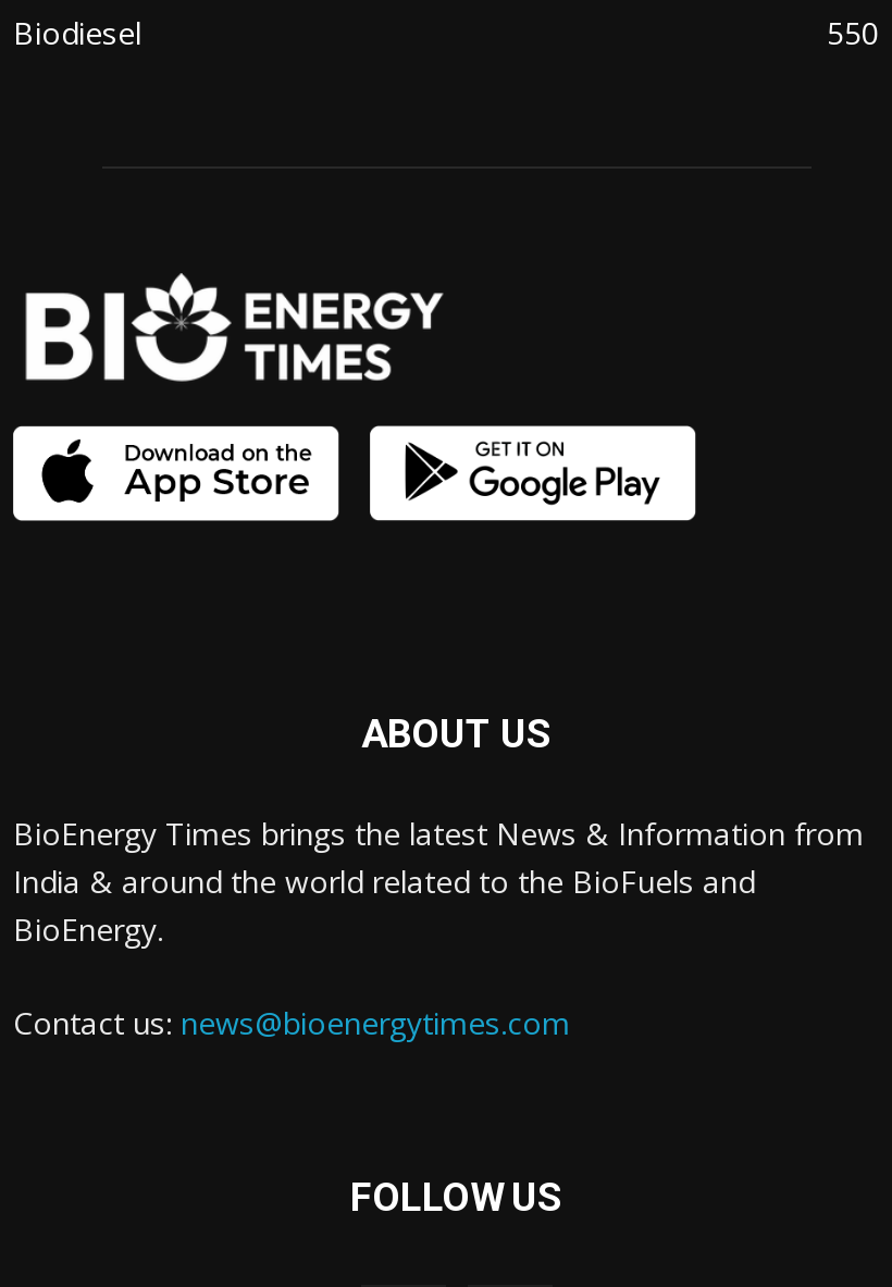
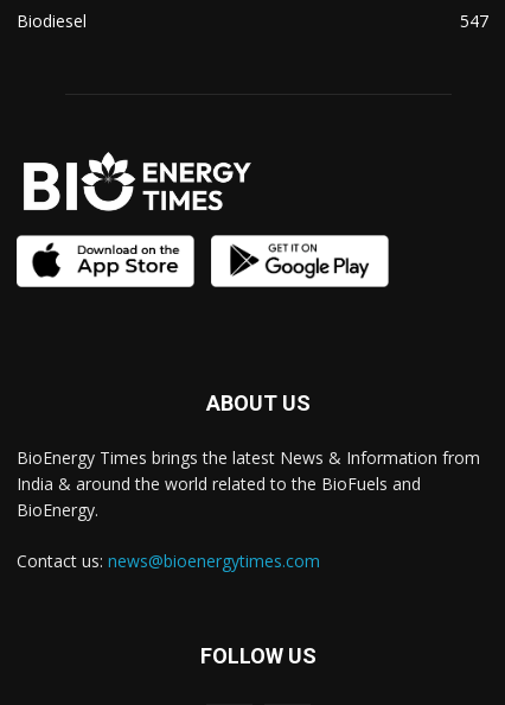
[827,13,879,54] 550 -> [460,10,488,33] 547

